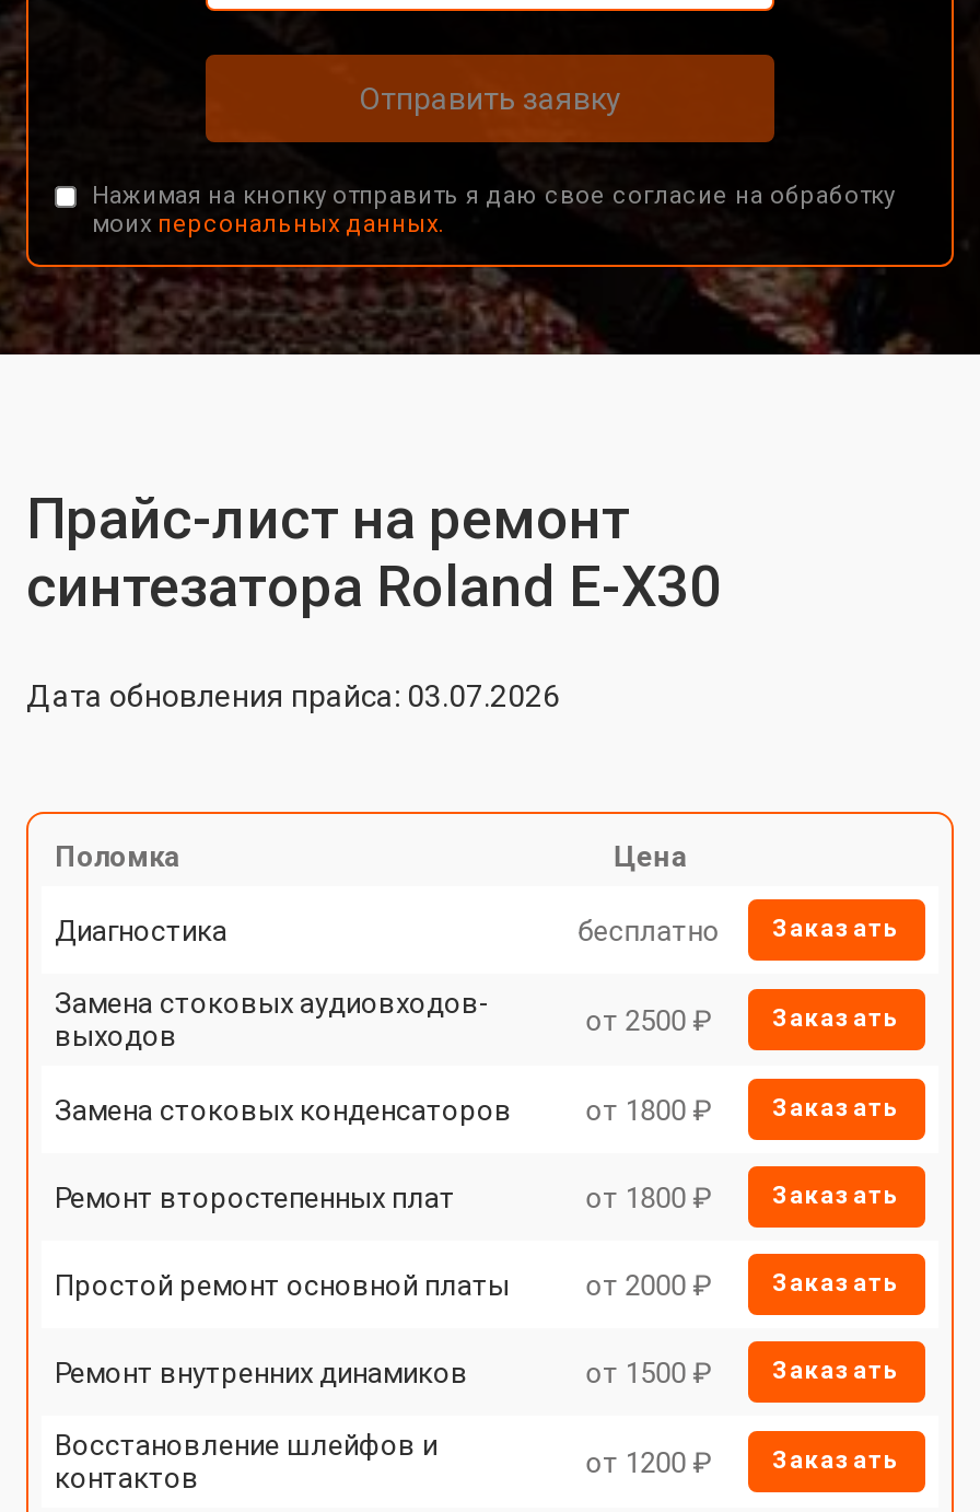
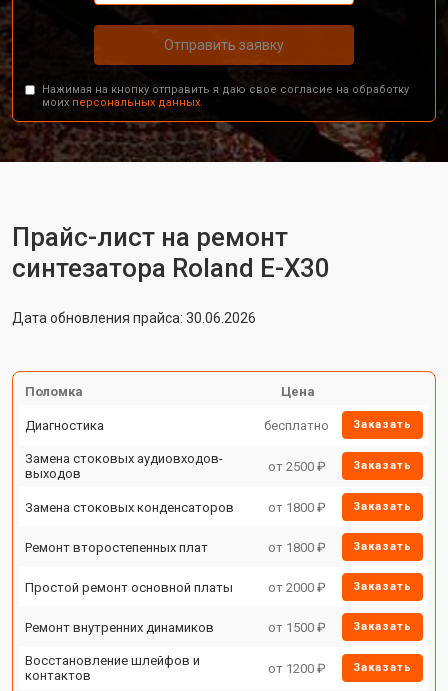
[26,678,560,713] Дата обновления прайса: 03.07.2026 -> [12,310,256,326] Дата обновления прайса: 30.06.2026

